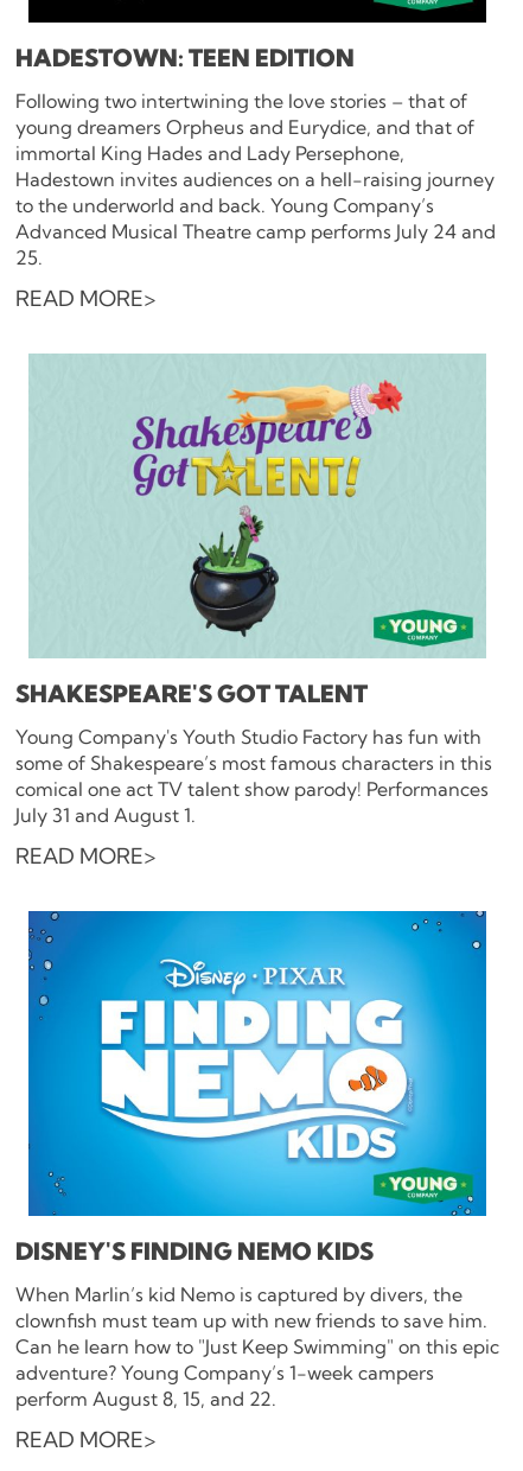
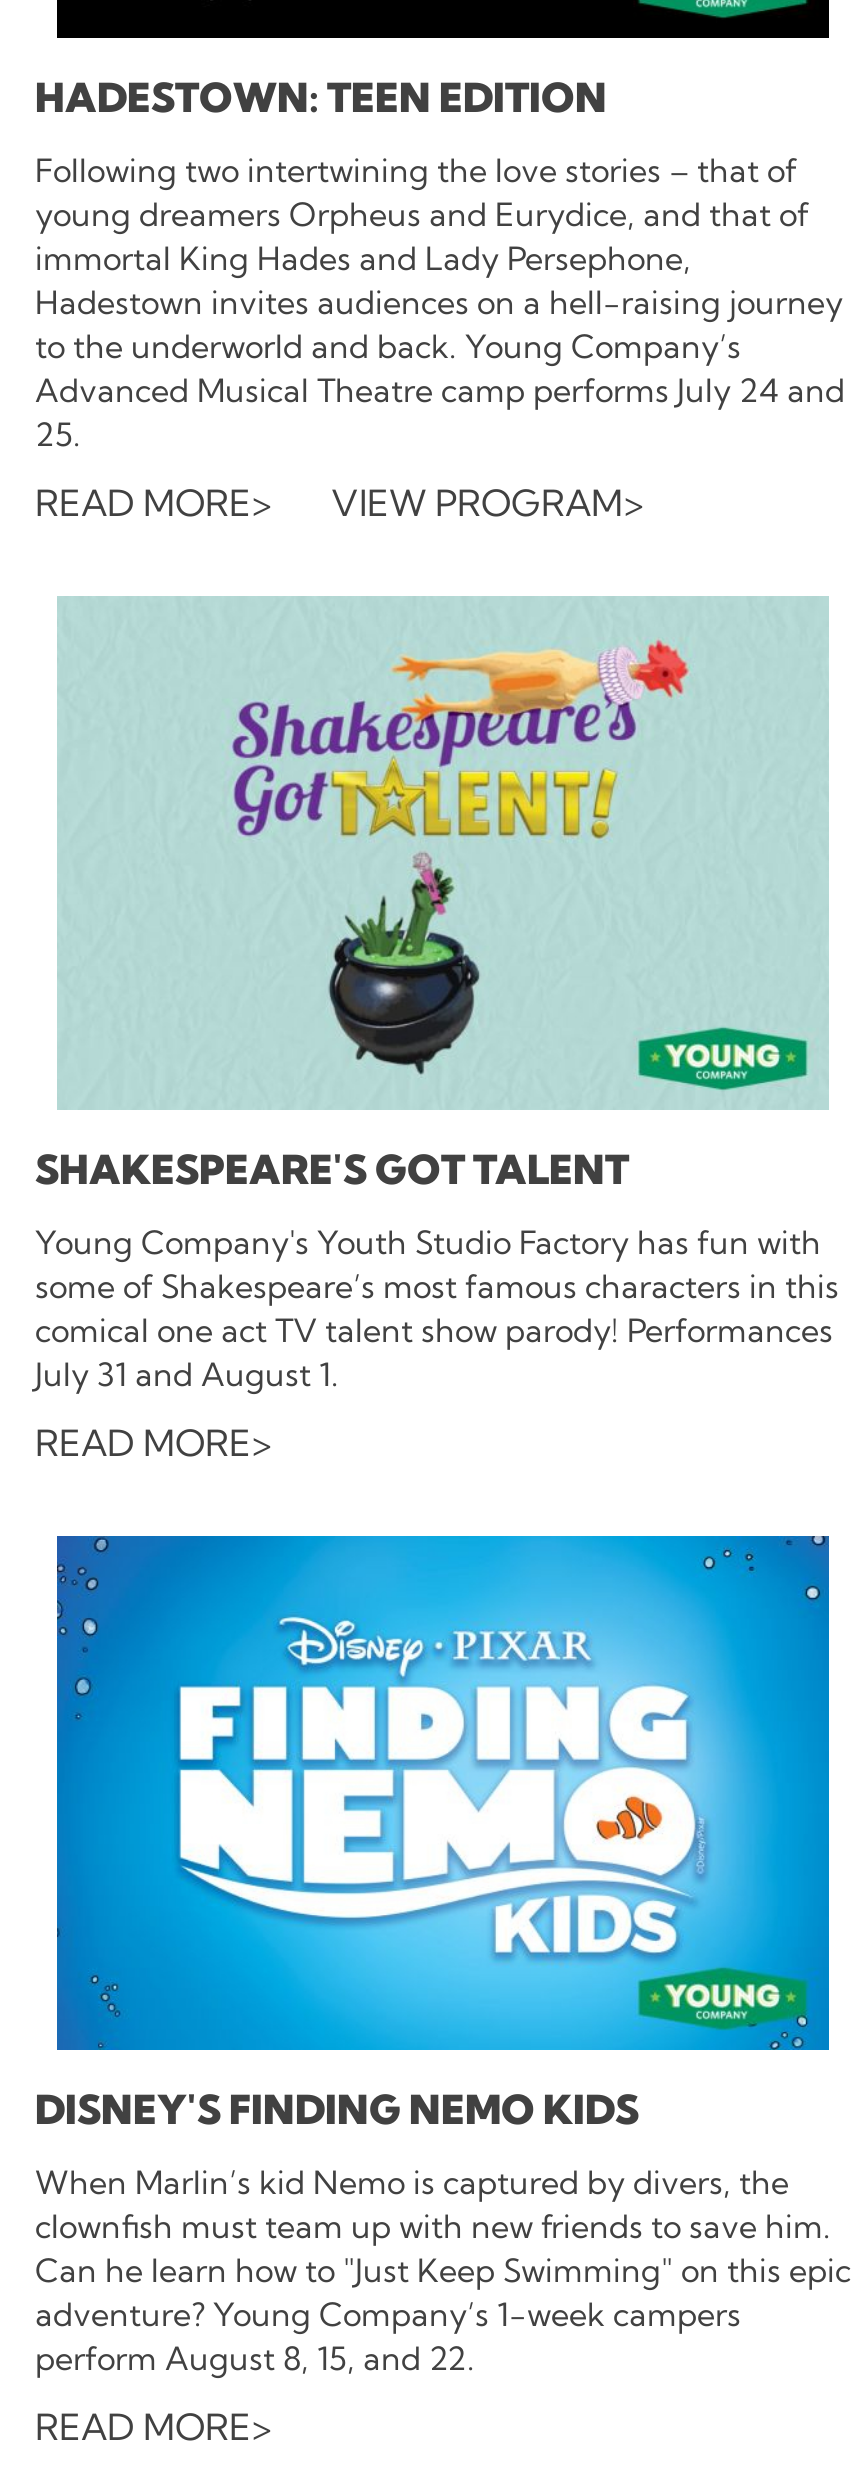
none -> [331,480,623,526] VIEW PROGRAM

